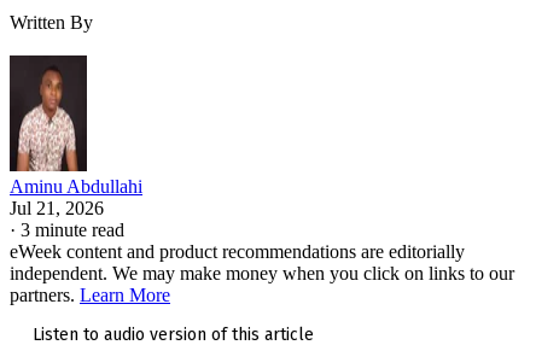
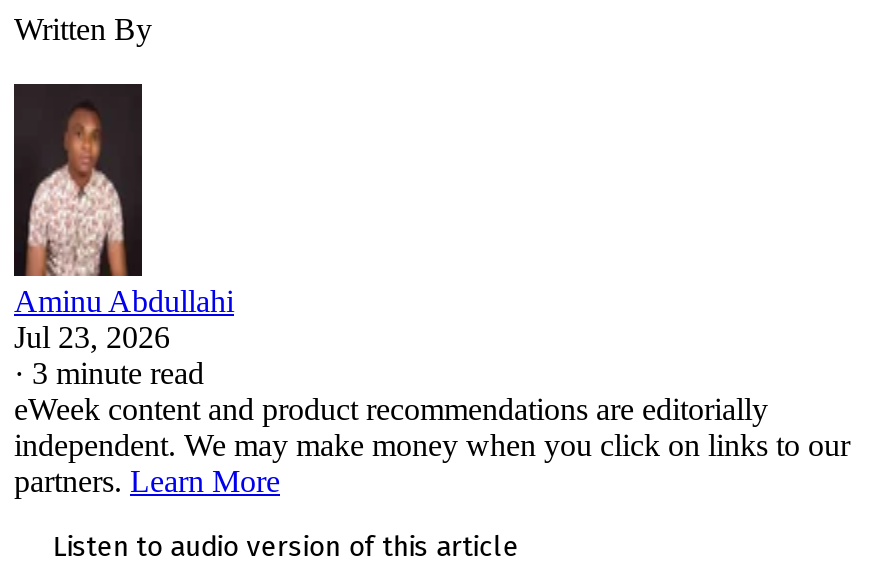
[10,198,104,219] Jul 21, 2026 -> [14,320,170,354] Jul 23, 2026

